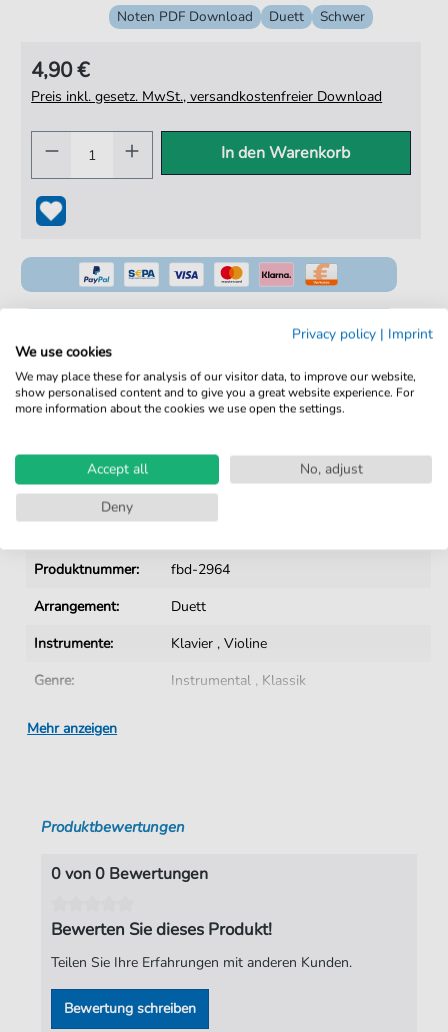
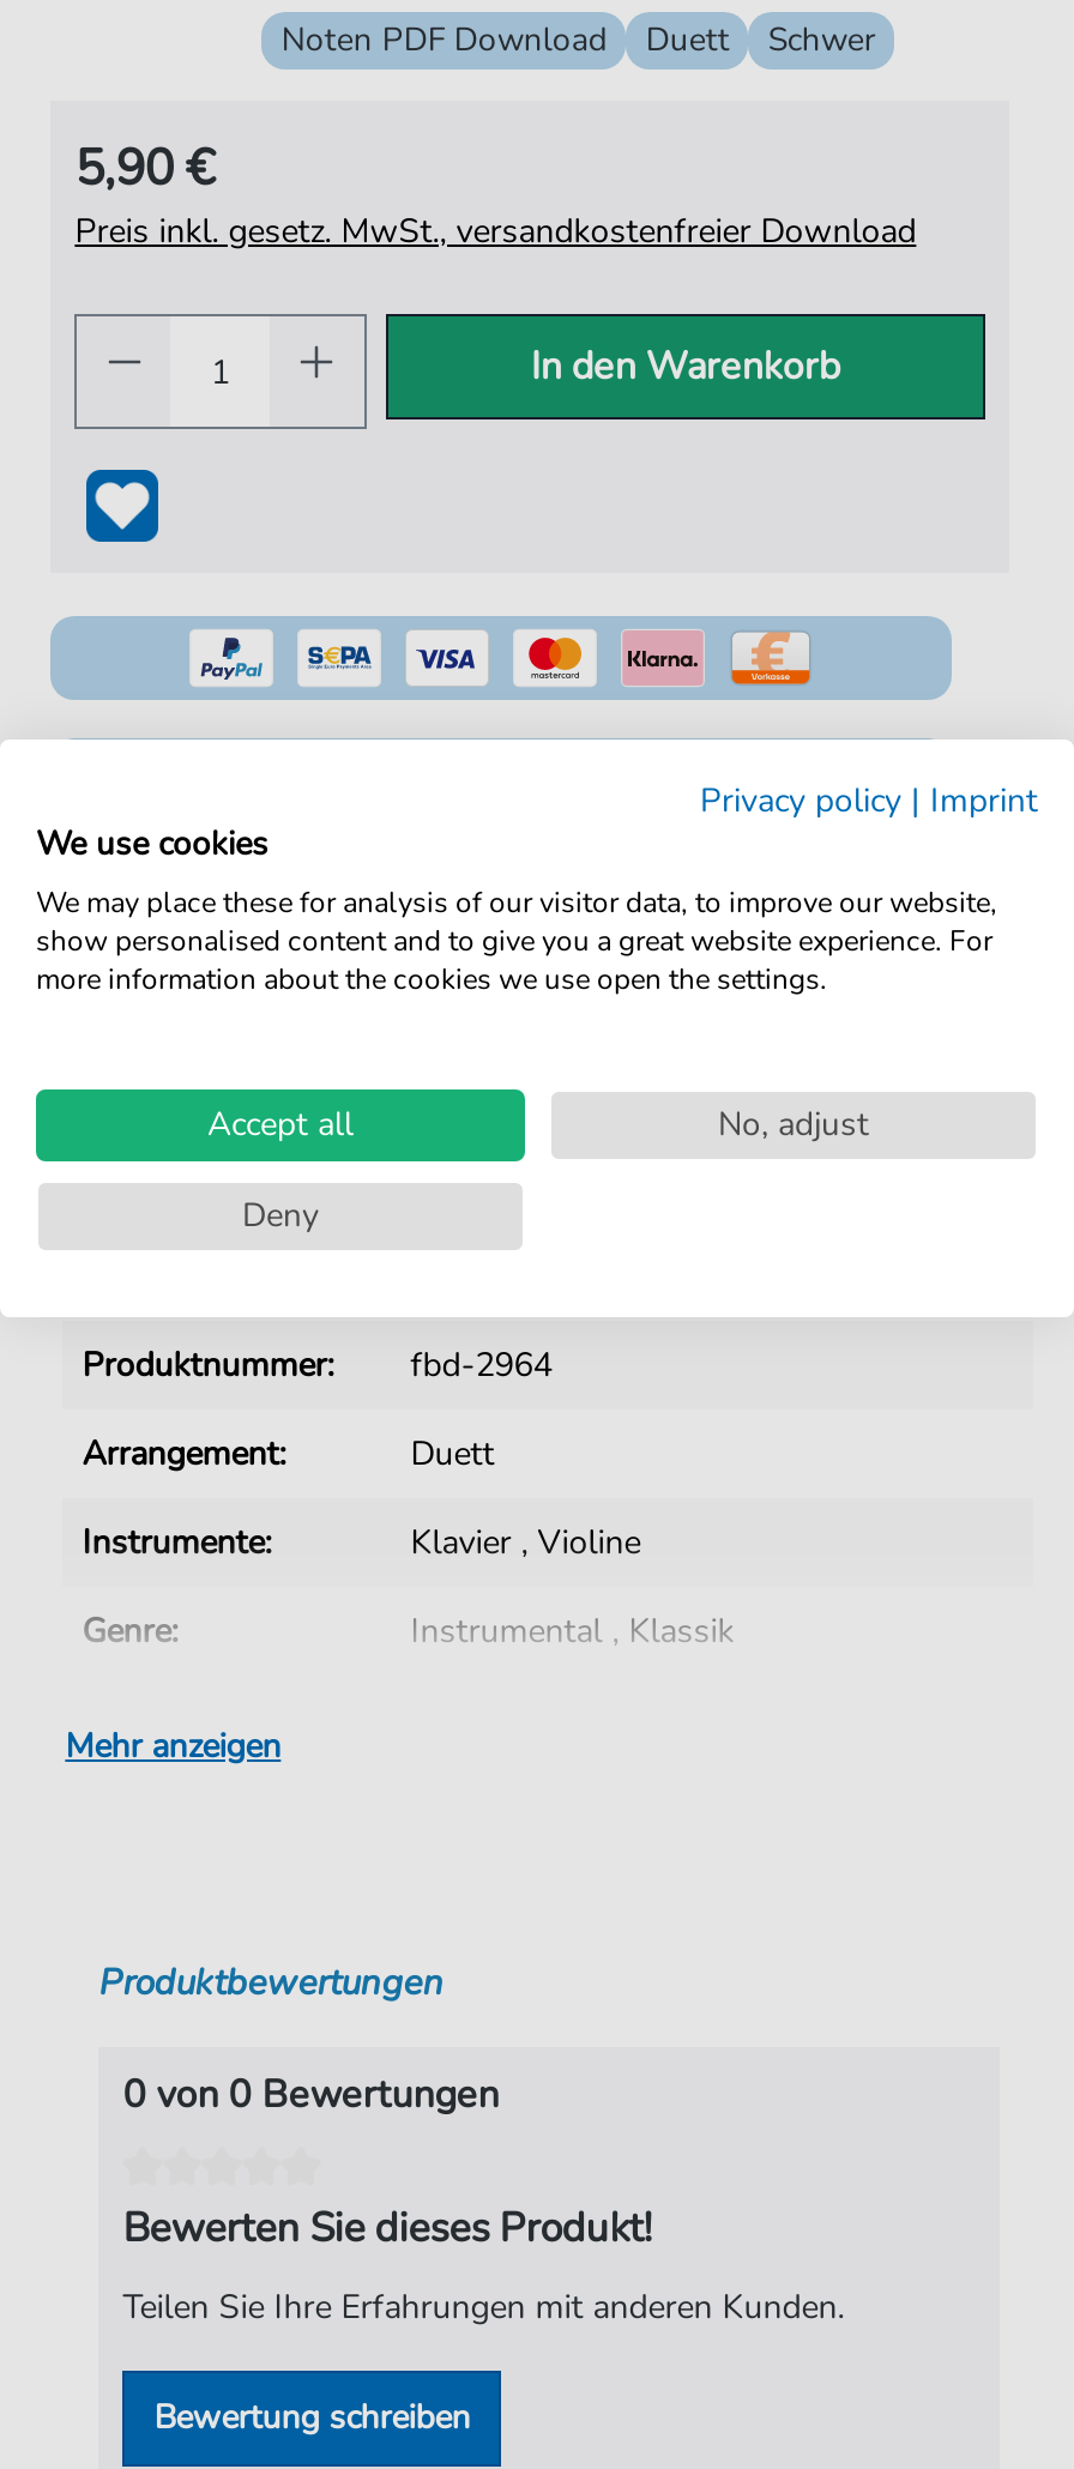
[31,56,89,84] 4,90 € -> [75,134,214,201] 5,90 €

